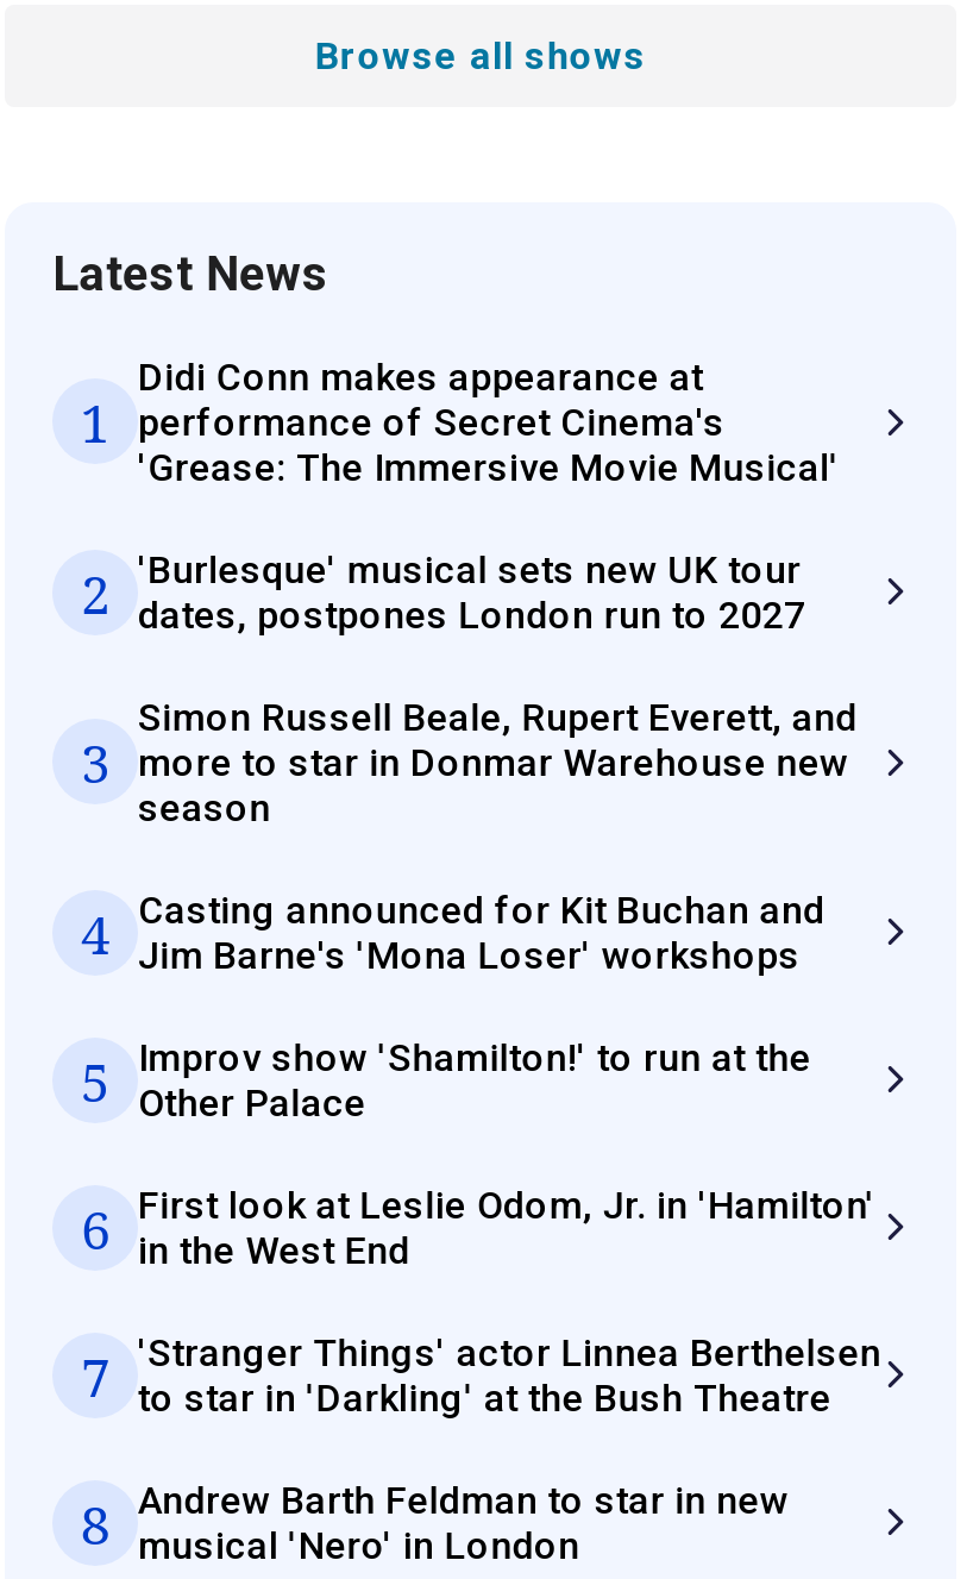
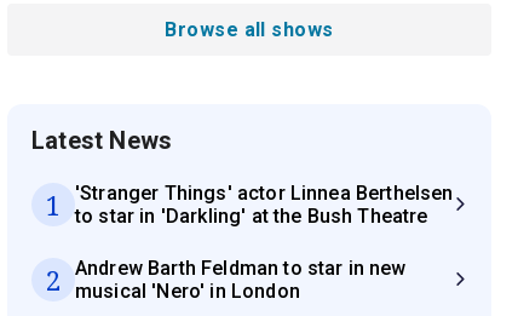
[81,354,840,797] Didi Conn makes appearance at | performance of Secret Cinema's | 'Grease: The Immersive Movie Musical' | 2 | 'Burlesque' musical sets new UK tour | dates, postpones London run to 2027 | 3 -> none
[81,694,875,1410] Simon Russell Beale, Rupert Everett, and | more to star in Donmar Warehouse new | season | 4 | Casting announced for Kit Buchan and | Jim Barne's 'Mona Loser' workshops | 5 | Improv show 'Shamilton!' to run at the | Other Palace | 6 | First look at Leslie Odom, Jr. in 'Hamilton' | in the West End | 7 -> none
[81,1477,789,1567] 8 Andrew Barth Feldman to star in new musical 'Nero' in London -> [46,256,406,302] 2 Andrew Barth Feldman to star in new musical 'Nero' in London

